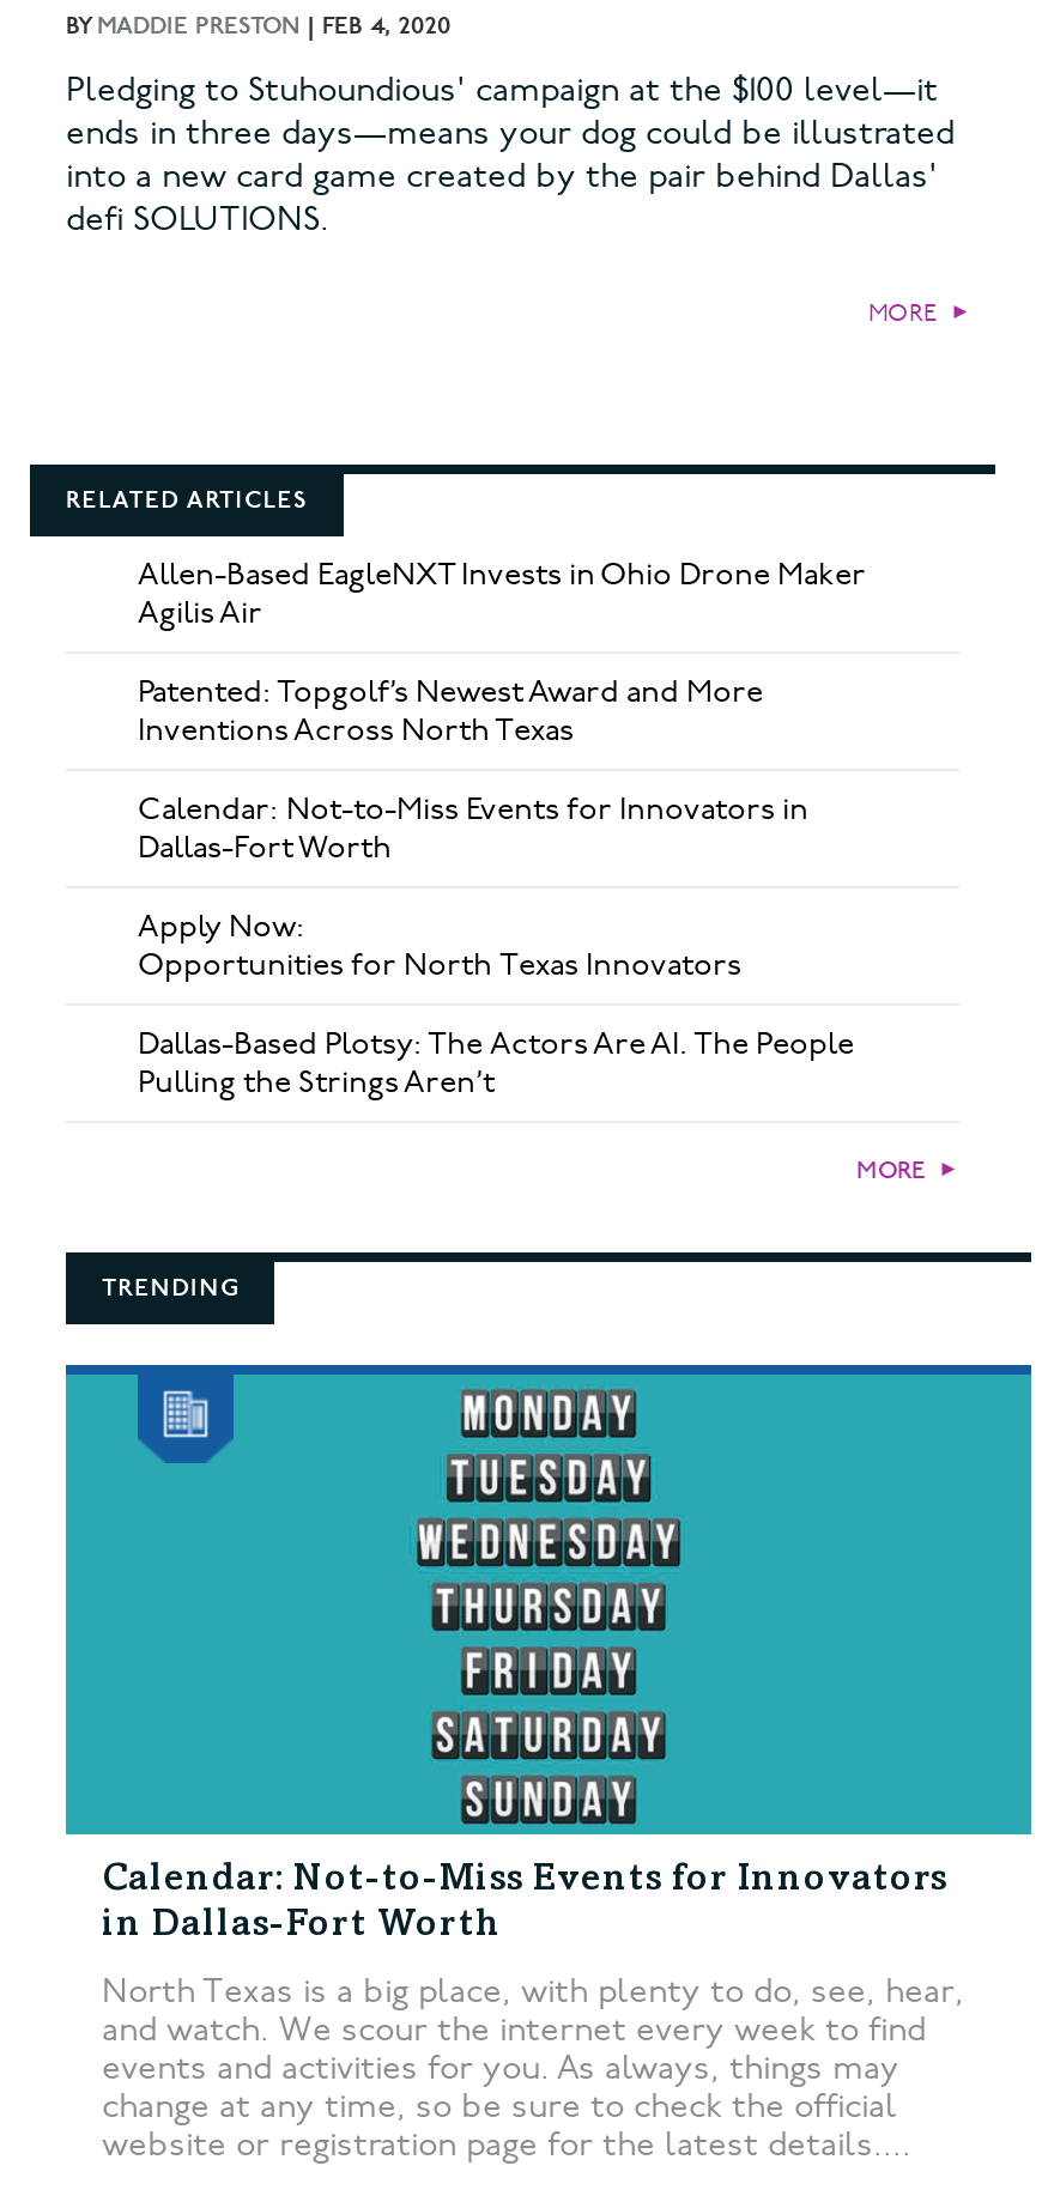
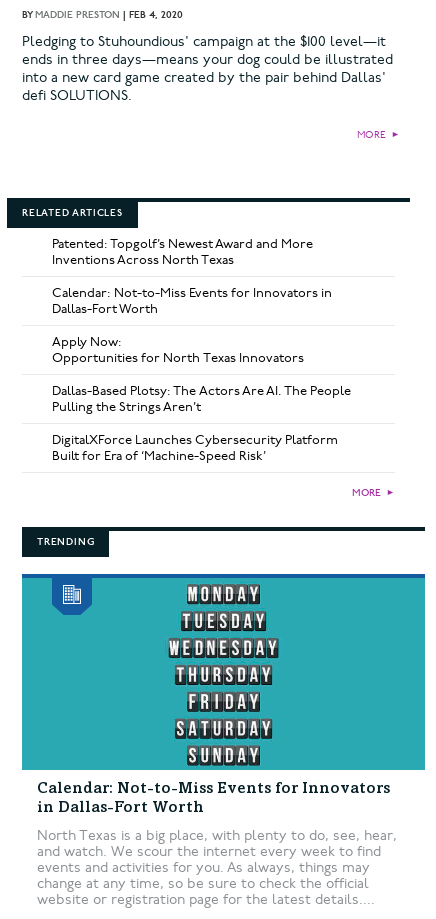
[138,555,866,632] Allen-Based EagleNXT Invests in Ohio Drone Maker | Agilis Air -> none
moved [138,672,854,1101] -> [52,236,351,415]: Patented: Topgolf’s Newest Award and More | Inventions Across North Texas | Calendar: Not-to-Miss Events for Innovators in | Dallas-Fort Worth | Apply Now: | Opportunities for North Texas Innovators | Dallas-Based Plotsy: The Actors Are AI. The People | Pulling the Strings Aren’t
none -> [52,432,338,464] DigitalXForce Launches Cybersecurity Platform | Built for Era of ‘Machine-Speed Risk’

